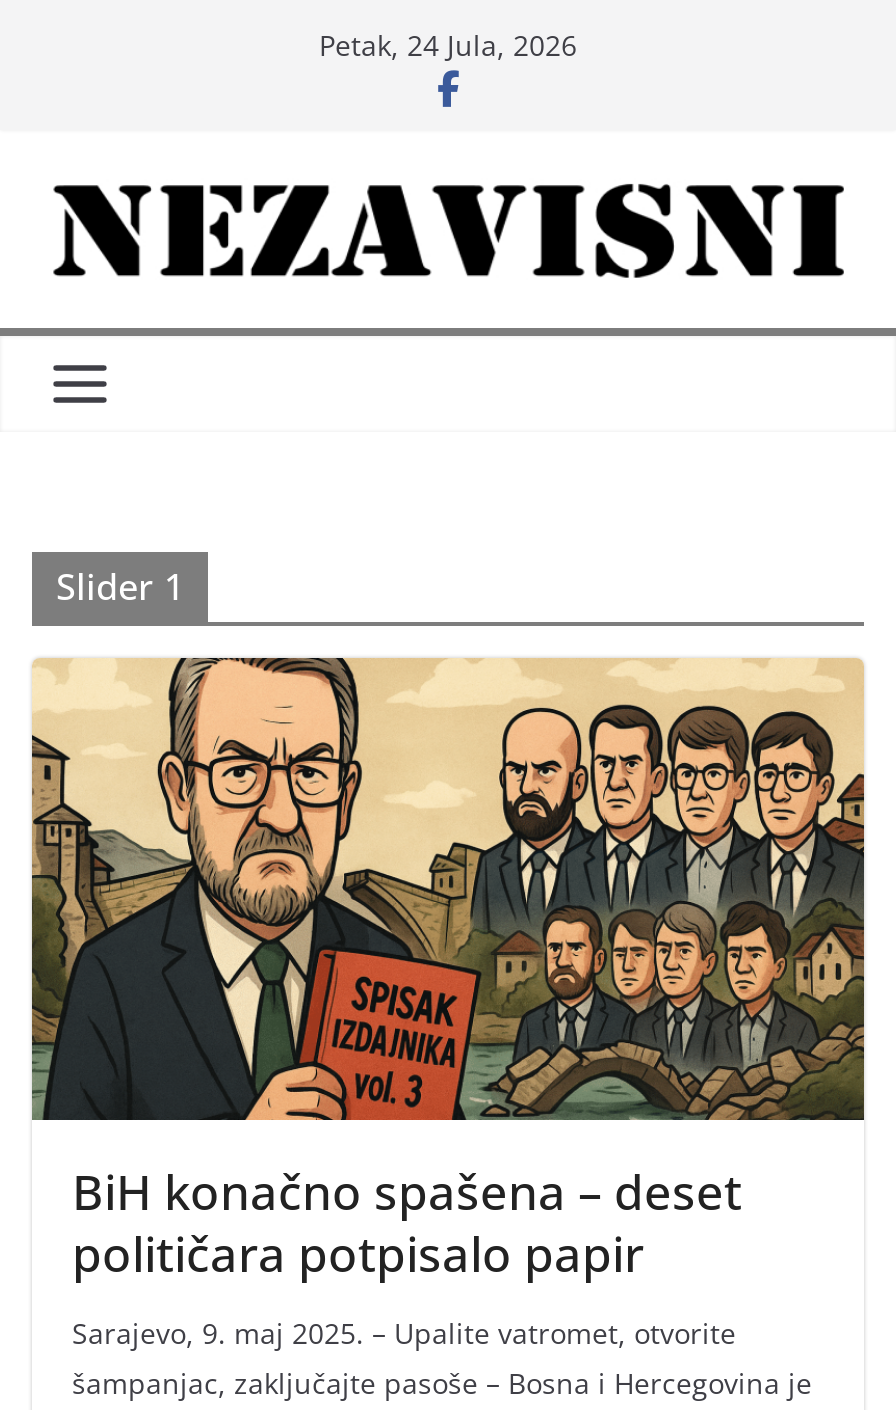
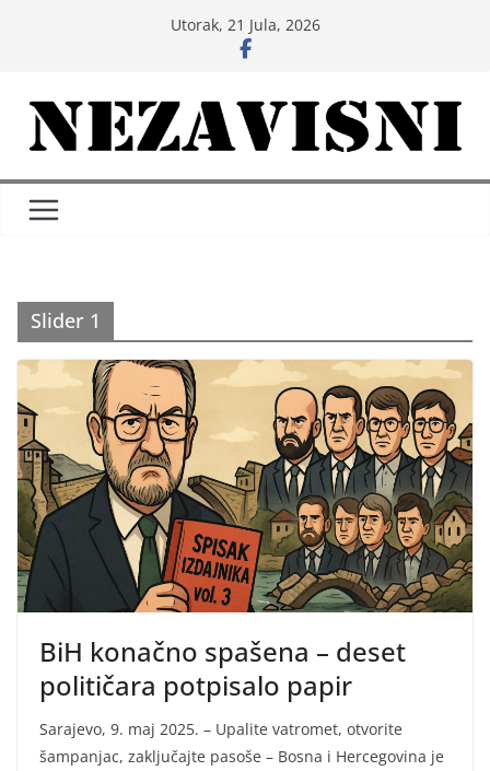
[319,26,577,64] Petak, 24 Jula, 2026 -> [170,14,320,35] Utorak, 21 Jula, 2026

